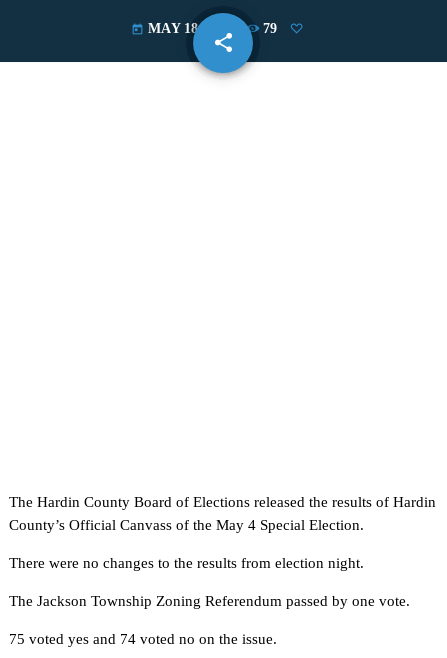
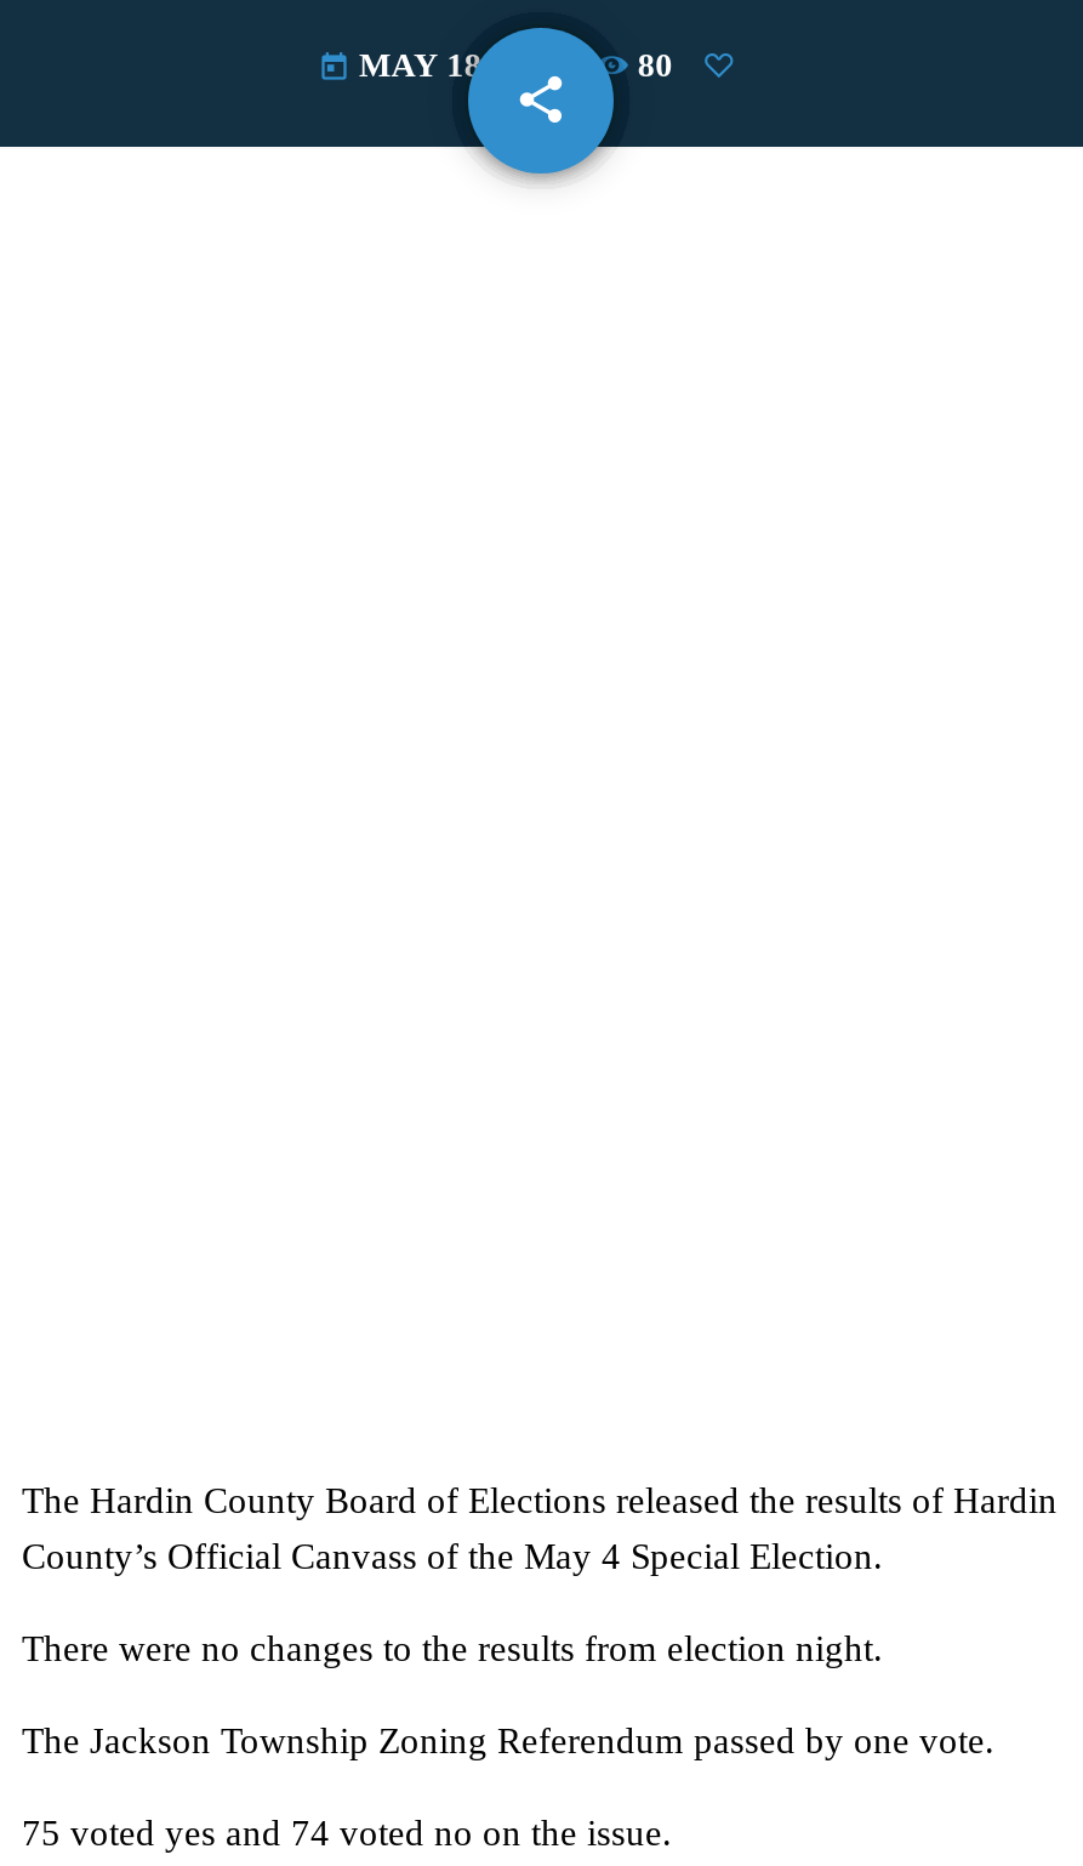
[263,21,282,36] 79 -> [638,48,684,84] 80

